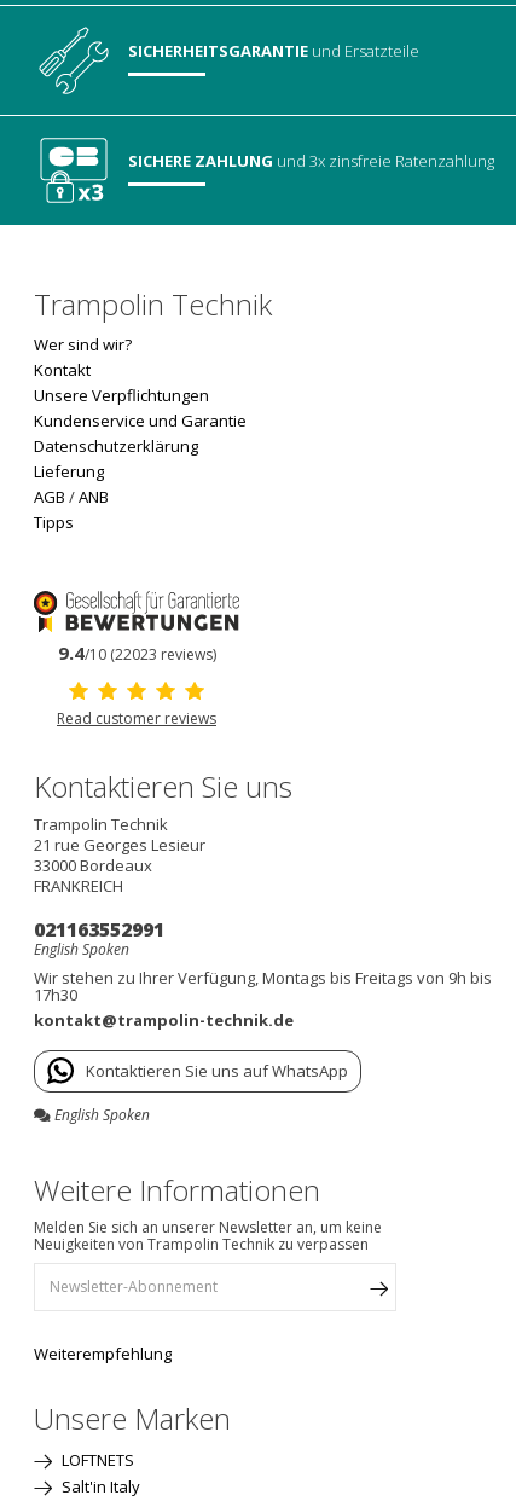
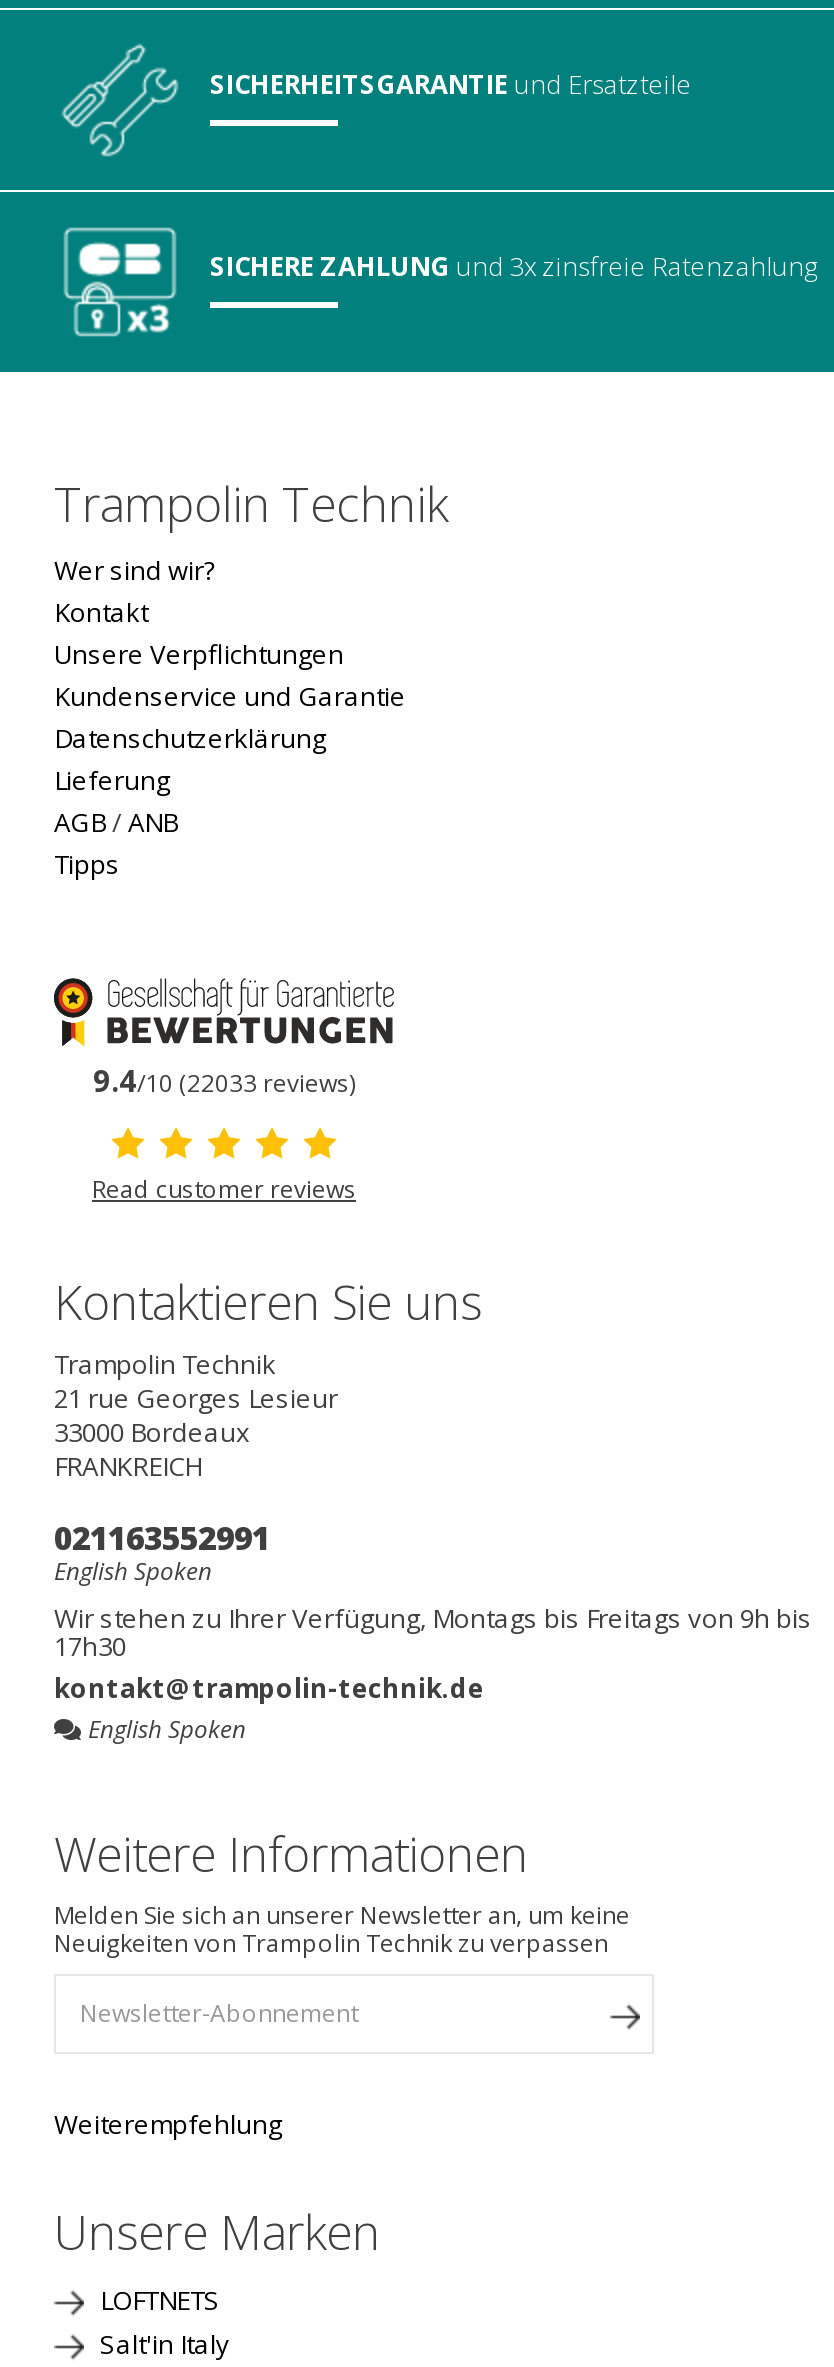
[57,640,216,664] 9.4/10 (22023 reviews) -> [93,1059,355,1099] 9.4/10 (22033 reviews)
[86,1060,348,1081] Kontaktieren Sie uns auf WhatsApp -> none

